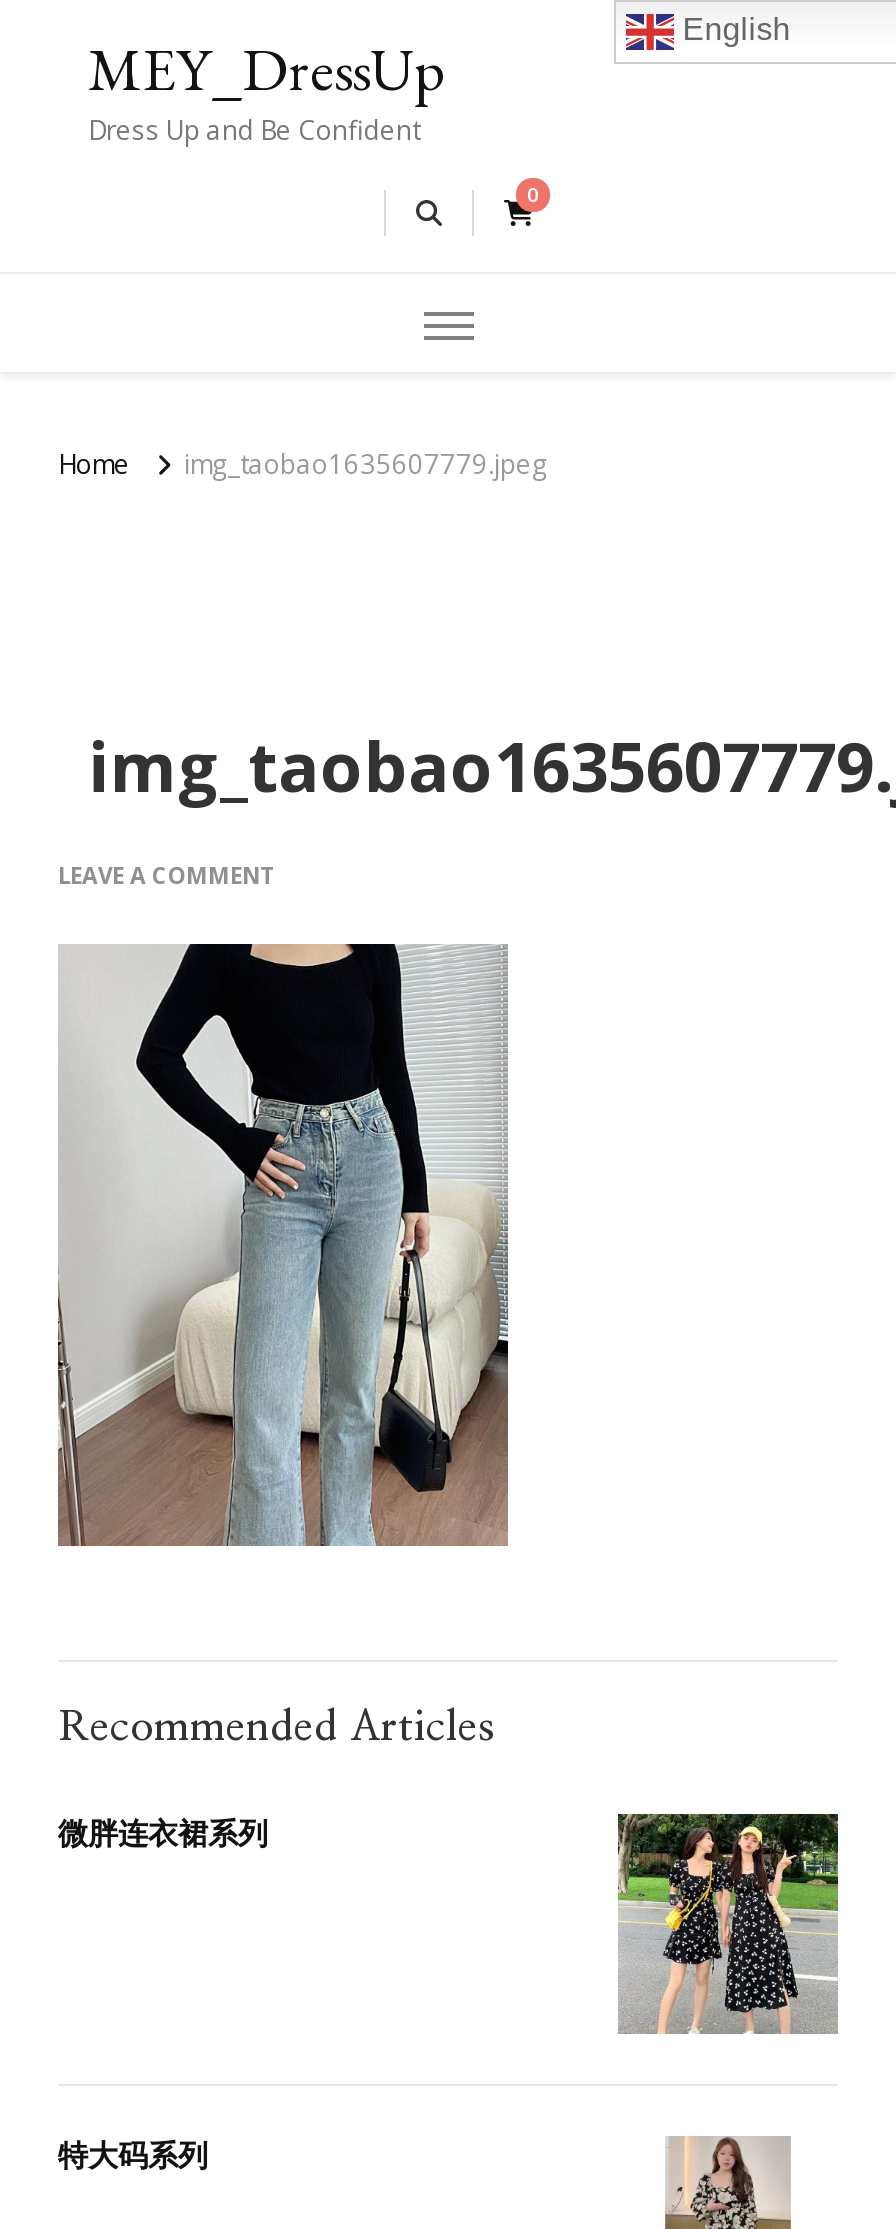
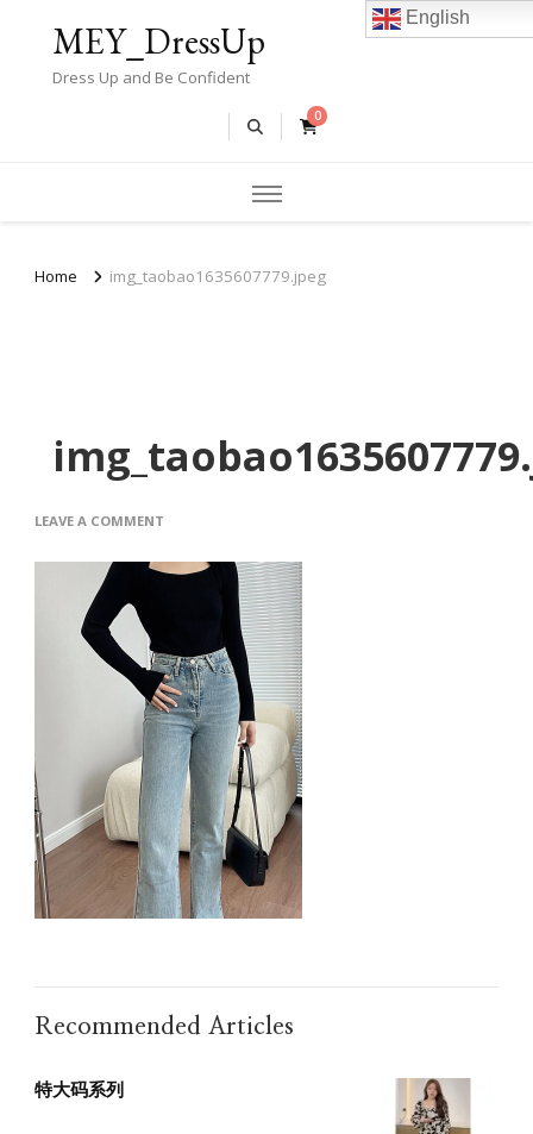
[58,1811,268,1851] 微胖连衣裙系列 -> none
[616,1810,840,2034] [image] -> none

